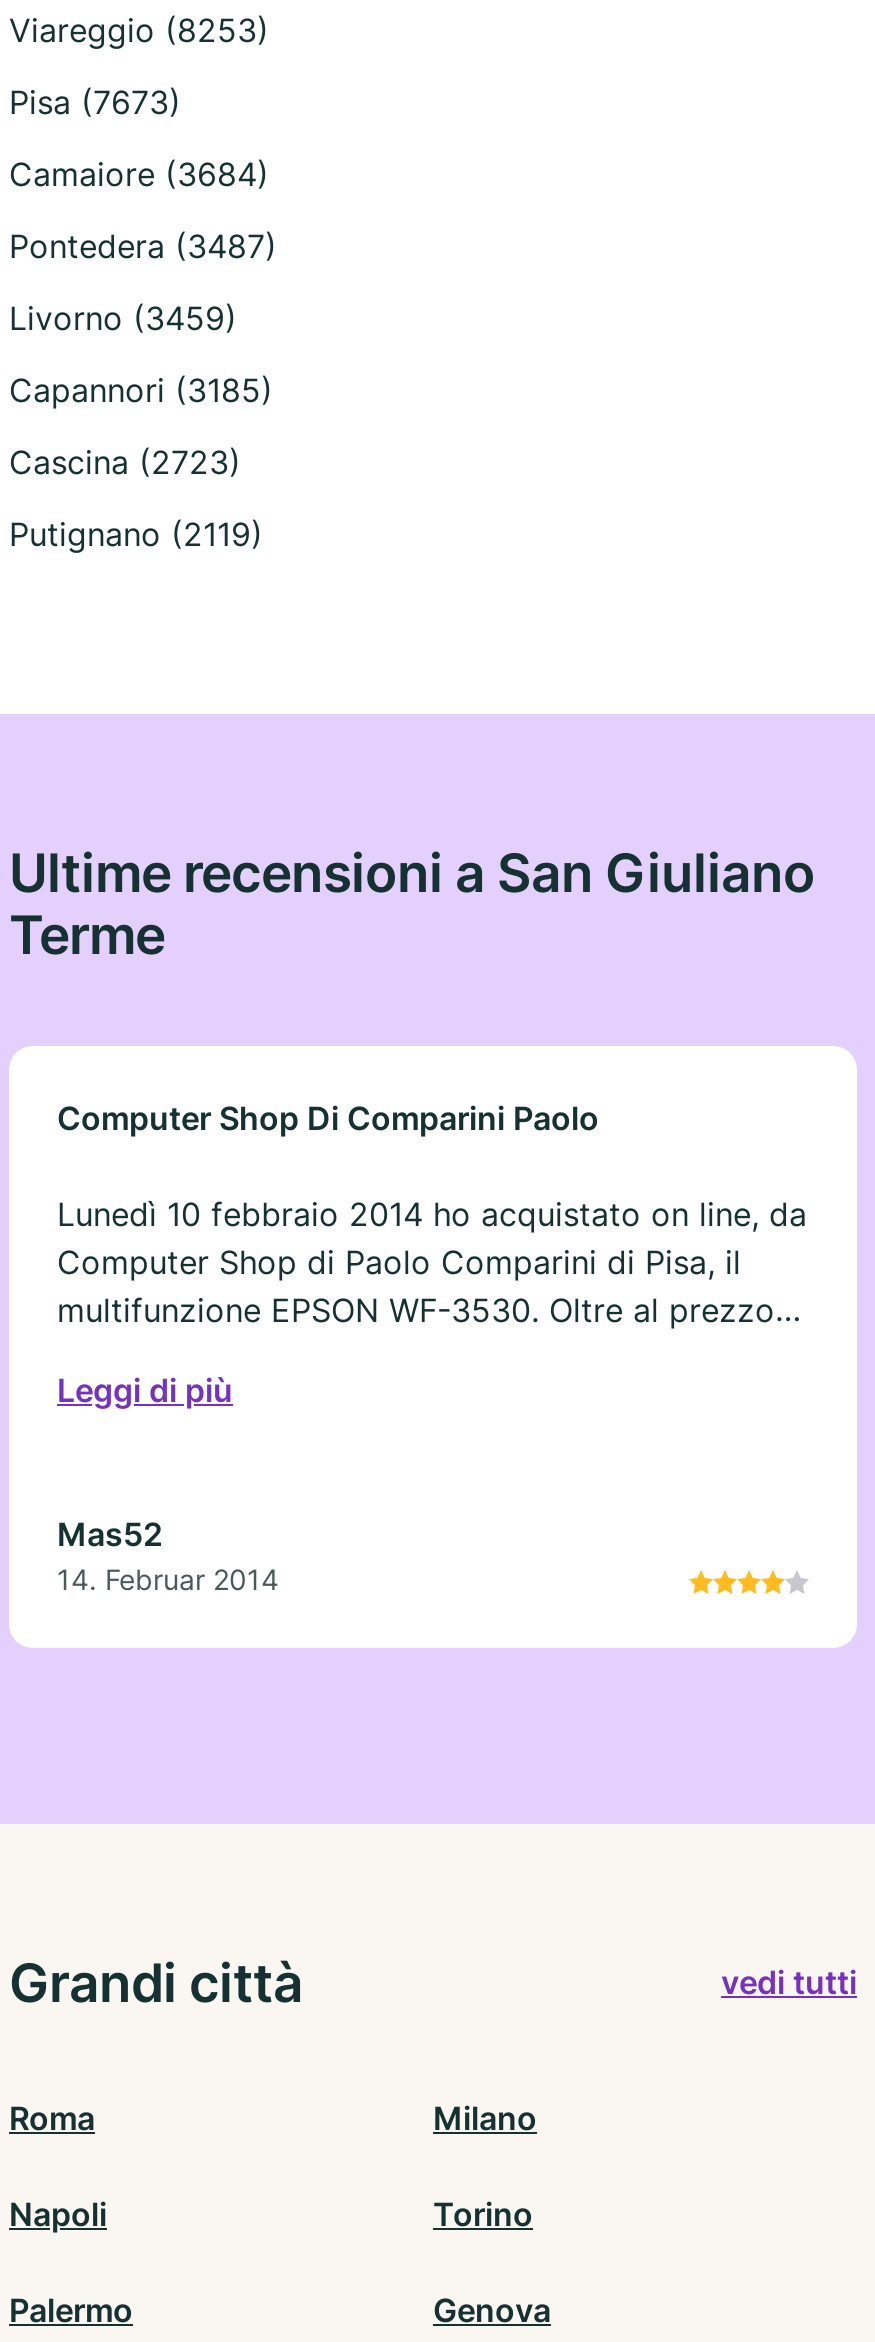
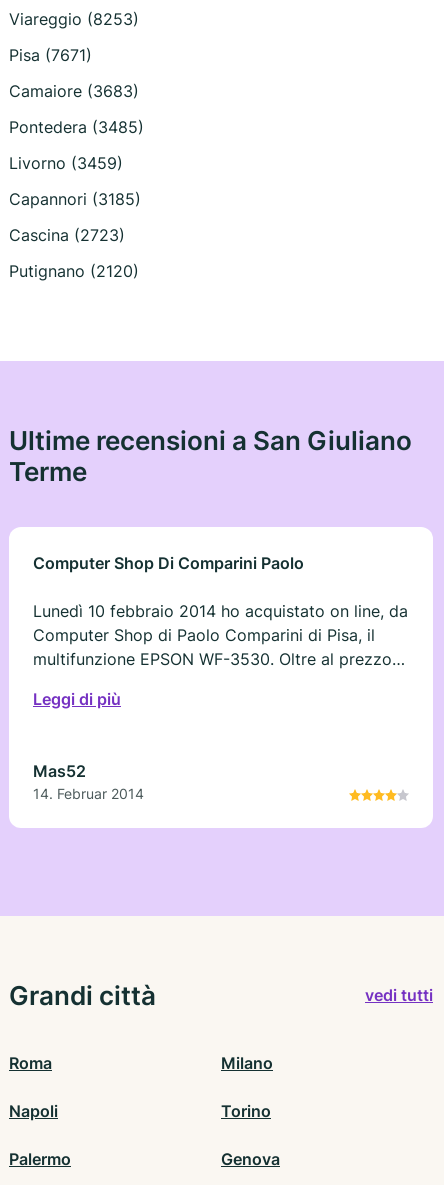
[9,82,181,122] Pisa (7673) -> [9,45,92,65] Pisa (7671)
[9,154,269,194] Camaiore (3684) -> [9,81,139,101] Camaiore (3683)
[9,226,277,266] Pontedera (3487) -> [9,117,144,137] Pontedera (3485)
[9,514,263,554] Putignano (2119) -> [9,261,139,281] Putignano (2120)

